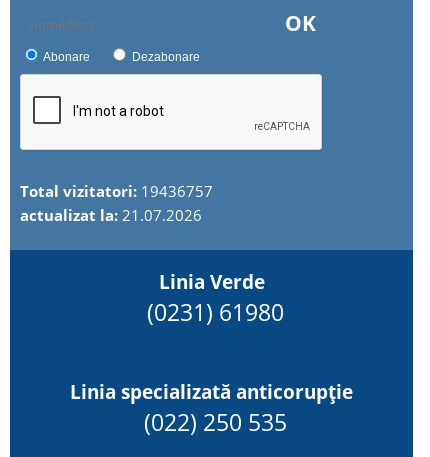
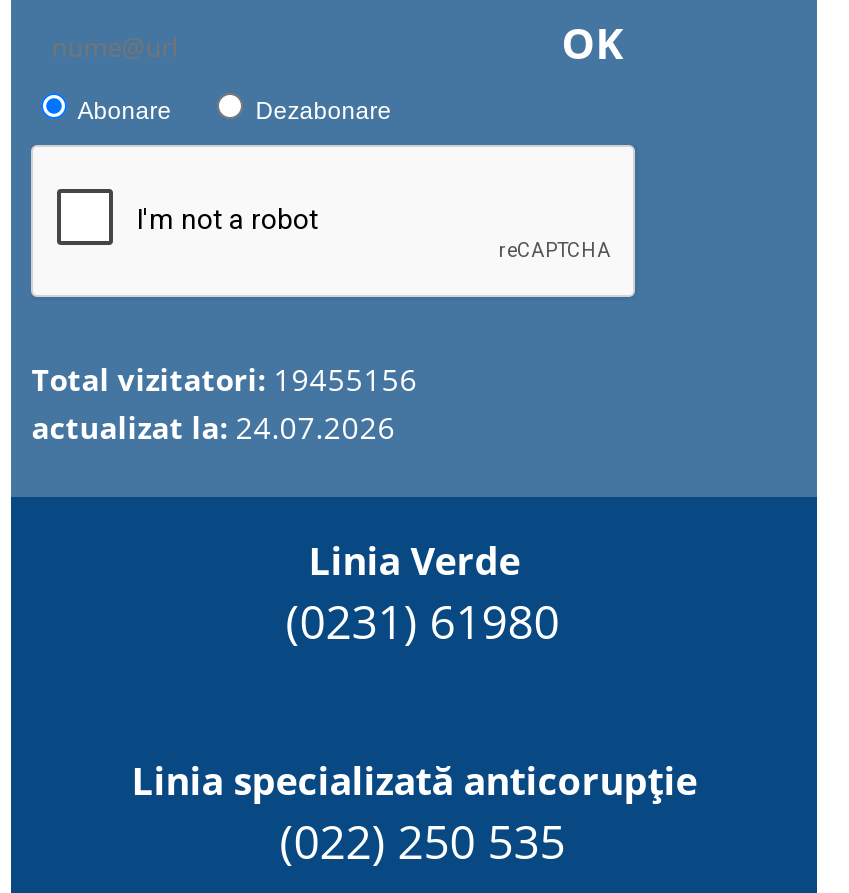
[20,181,213,201] Total vizitatori: 19436757 -> [31,359,417,399] Total vizitatori: 19455156
[20,205,202,225] actualizat la: 21.07.2026 -> [31,407,395,447] actualizat la: 24.07.2026

